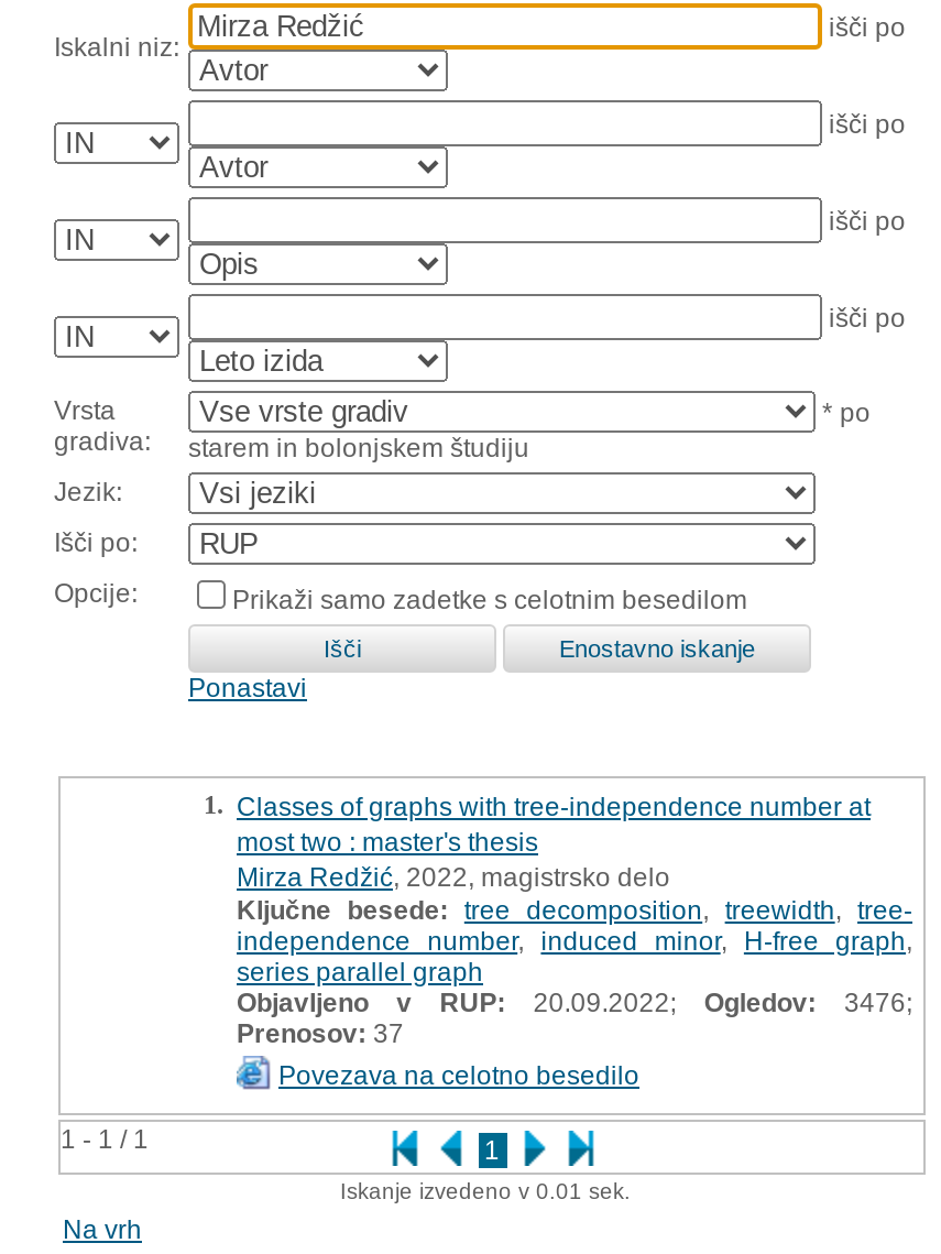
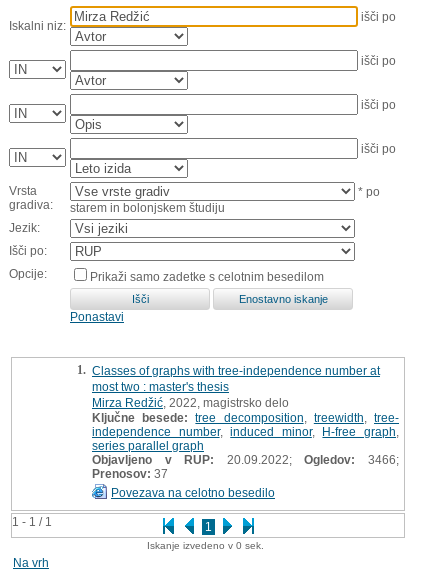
[237,986,912,1017] Objavljeno v RUP: 20.09.2022; Ogledov: 3476; -> [92,452,399,466] Objavljeno v RUP: 20.09.2022; Ogledov: 3466;
[340,1178,631,1202] Iskanje izvedeno v 0.01 sek. -> [146,539,263,550] Iskanje izvedeno v 0 sek.

